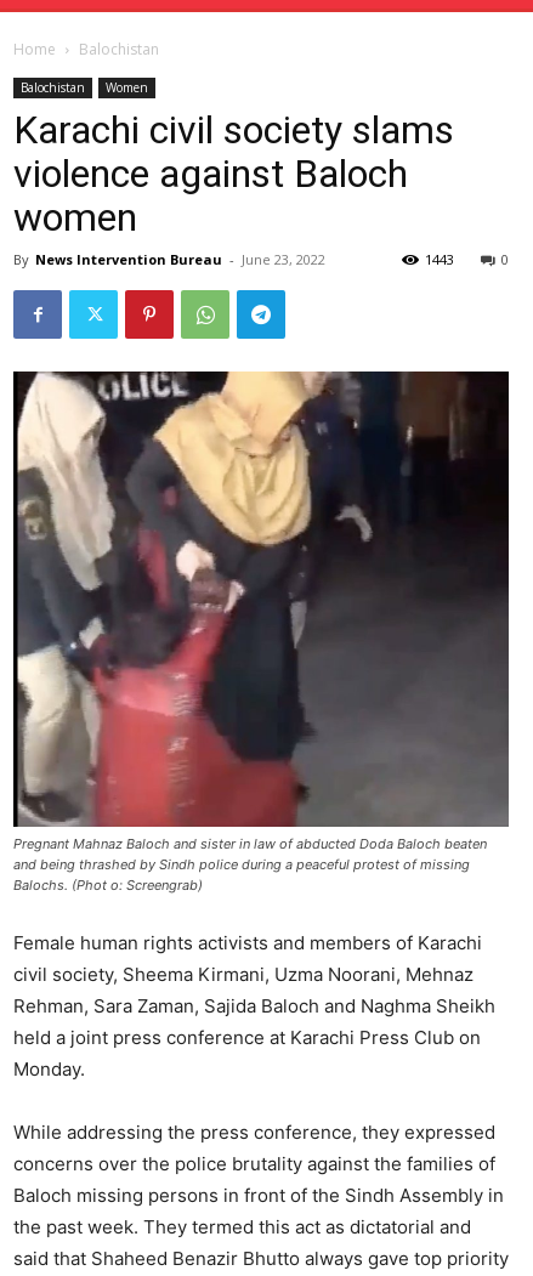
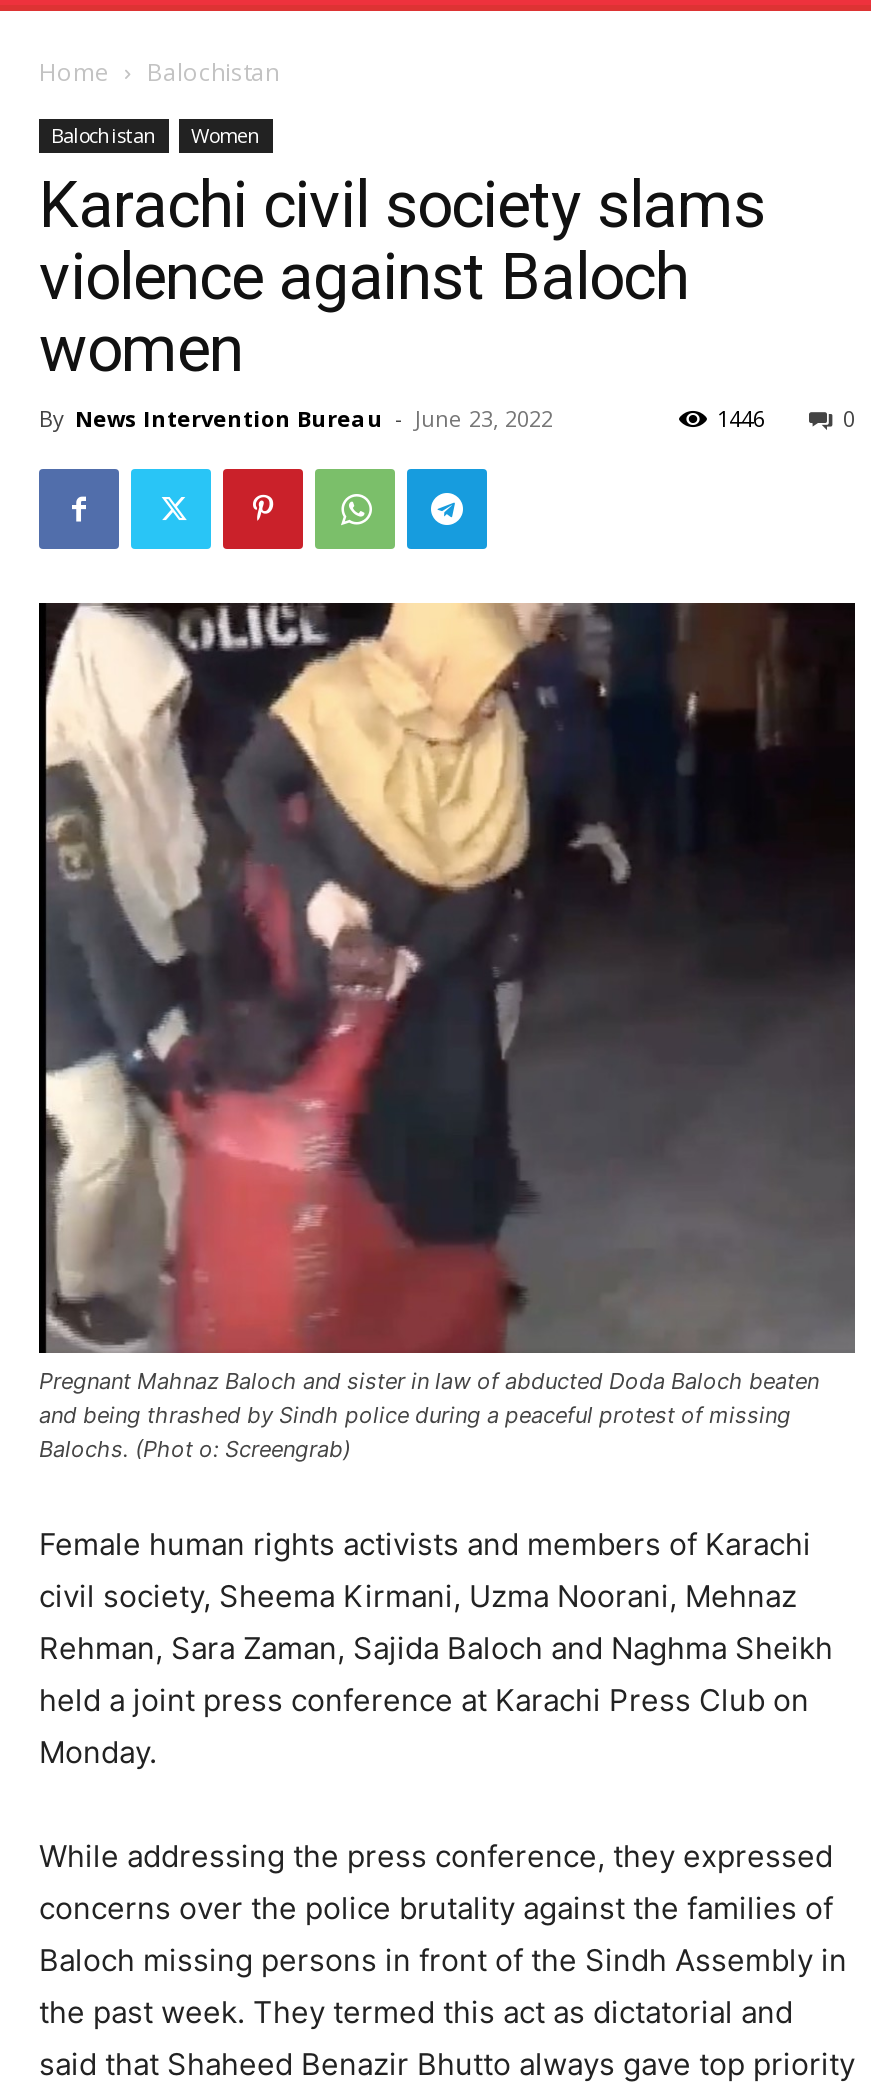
[425,250,454,268] 1443 -> [717,403,765,433] 1446

